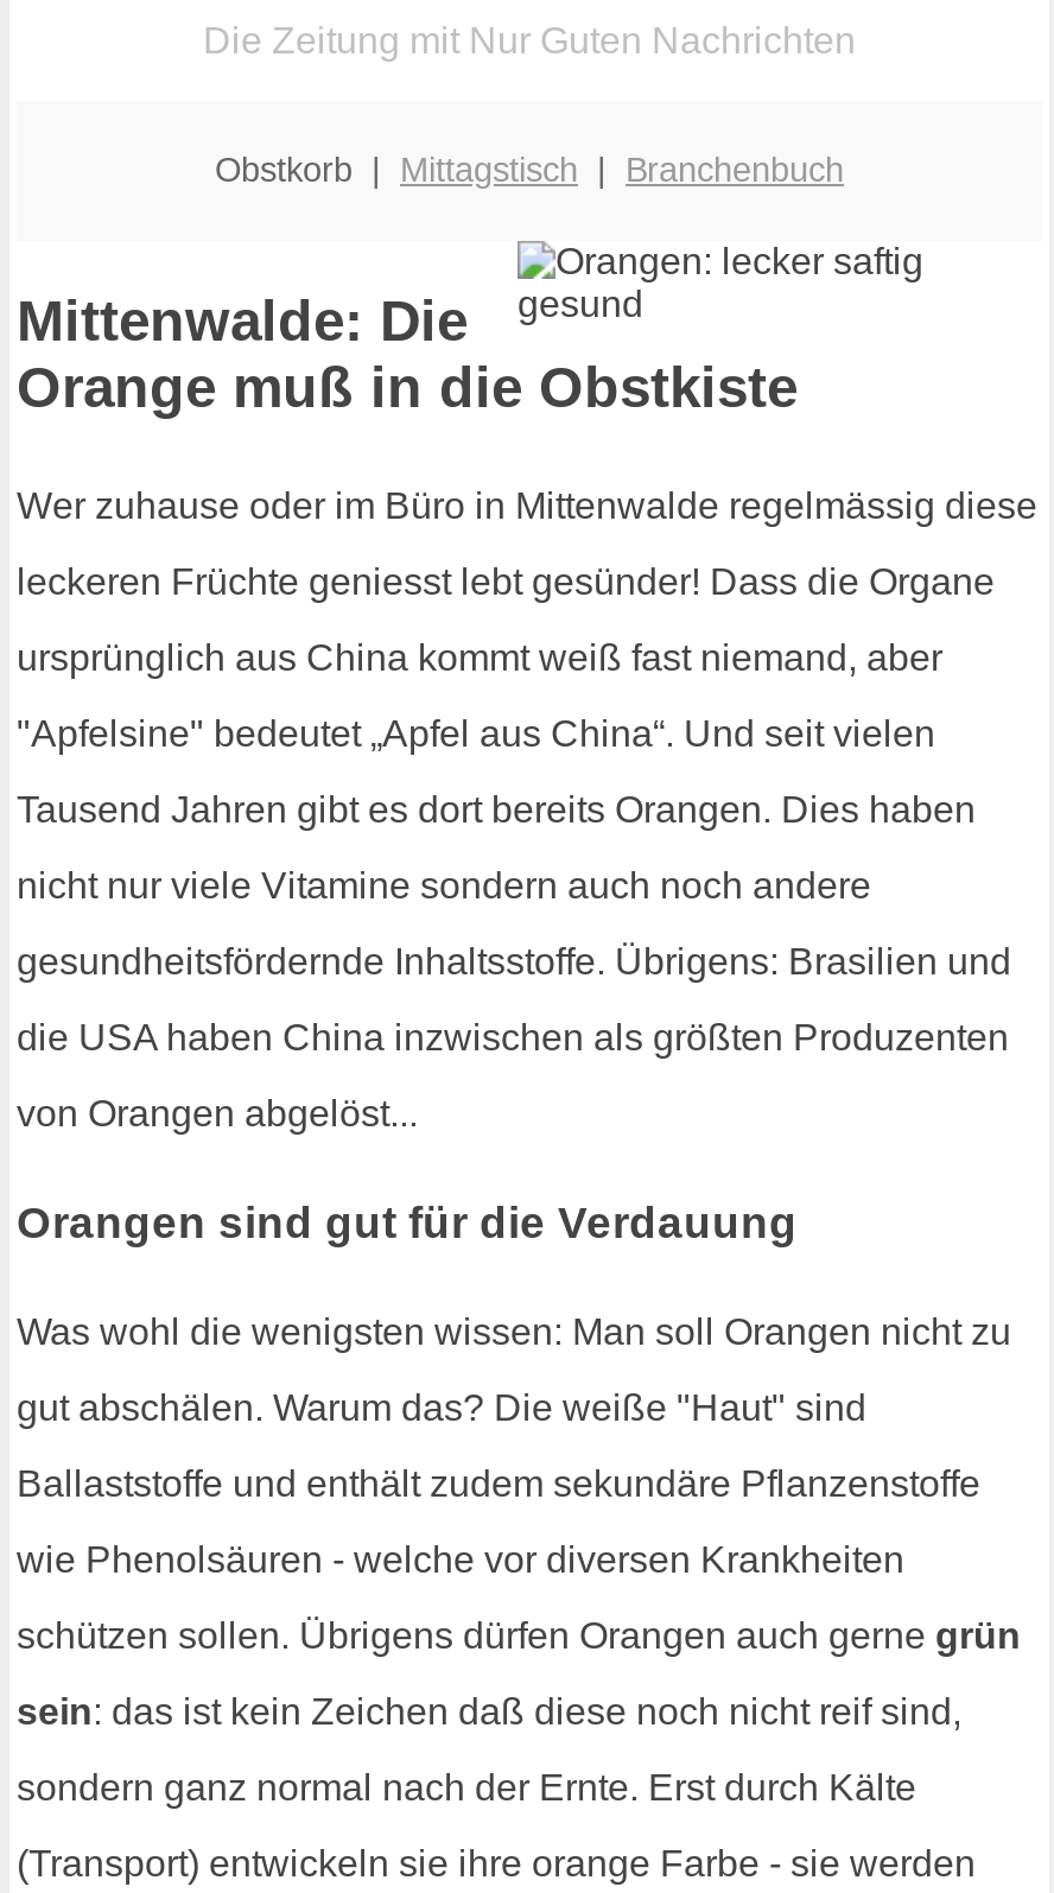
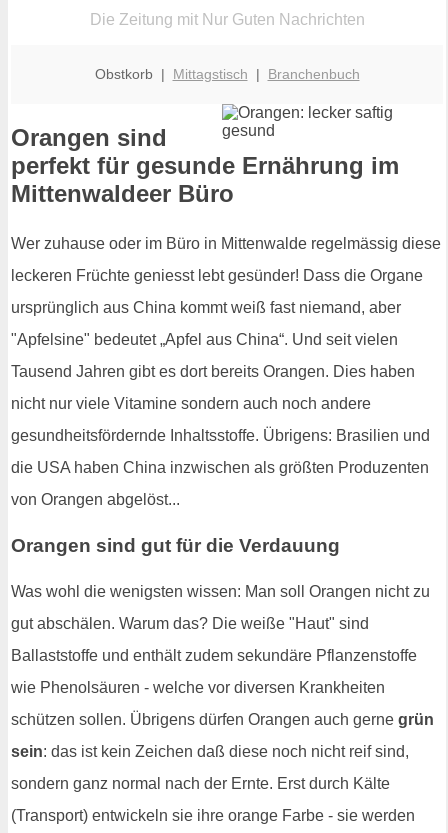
[17,289,798,420] Mittenwalde: Die | Orange muß in die Obstkiste -> [11,124,399,207] Orangen sind | perfekt für gesunde Ernährung im | Mittenwaldeer Büro

